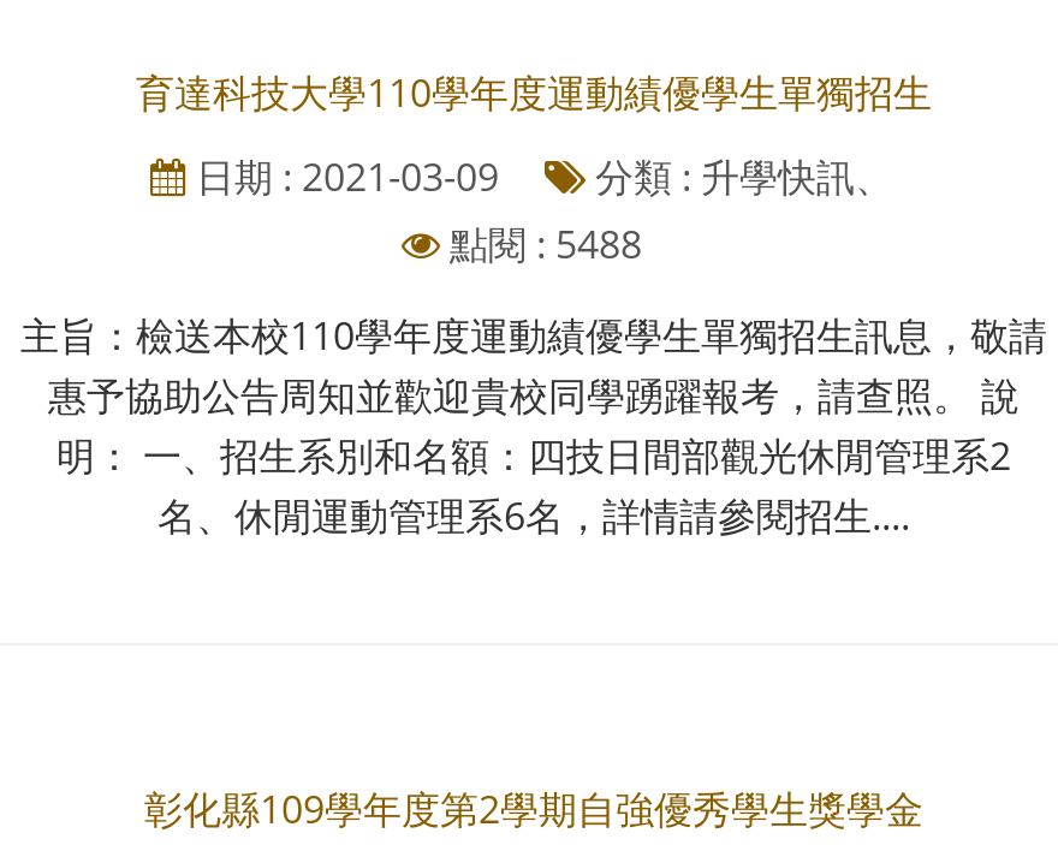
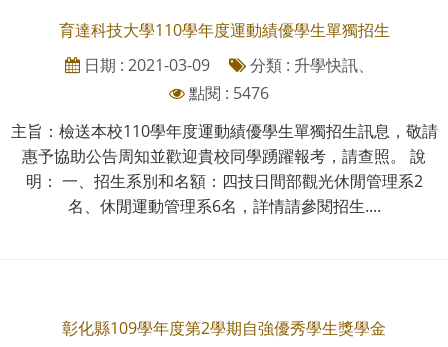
[440,216,642,269] 點閱 : 5488 -> [185,81,269,103] 點閱 : 5476

